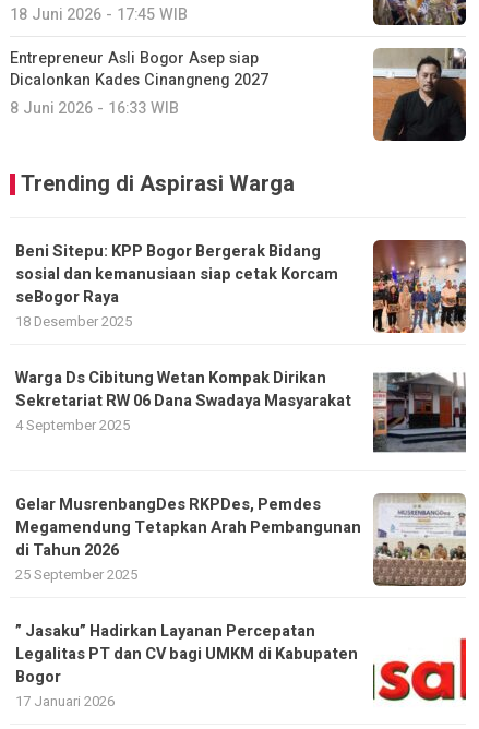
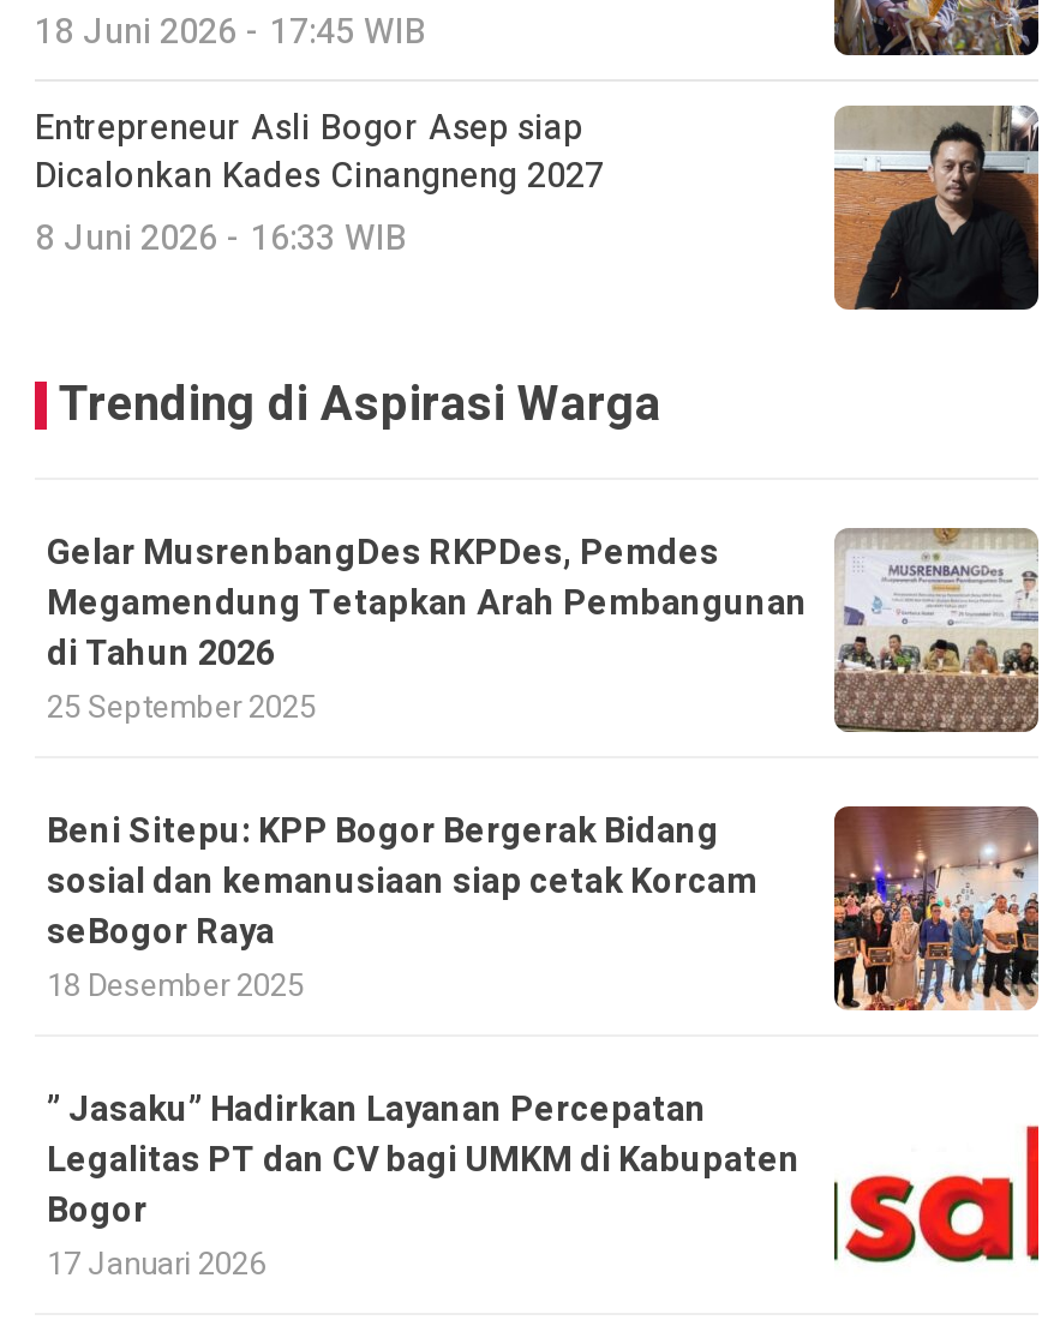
moved [15,239,468,335] -> [47,804,1043,1015]: [image] | Beni Sitepu: KPP Bogor Bergerak Bidang | sosial dan kemanusiaan siap cetak Korcam | seBogor Raya | 18 Desember 2025
[15,366,467,453] [image] | Warga Ds Cibitung Wetan Kompak Dirikan | Sekretariat RW 06 Dana Swadaya Masyarakat | 4 September 2025 -> none
moved [15,493,466,587] -> [47,528,1038,734]: [image] | Gelar MusrenbangDes RKPDes, Pemdes | Megamendung Tetapkan Arah Pembangunan | di Tahun 2026 | 25 September 2025

